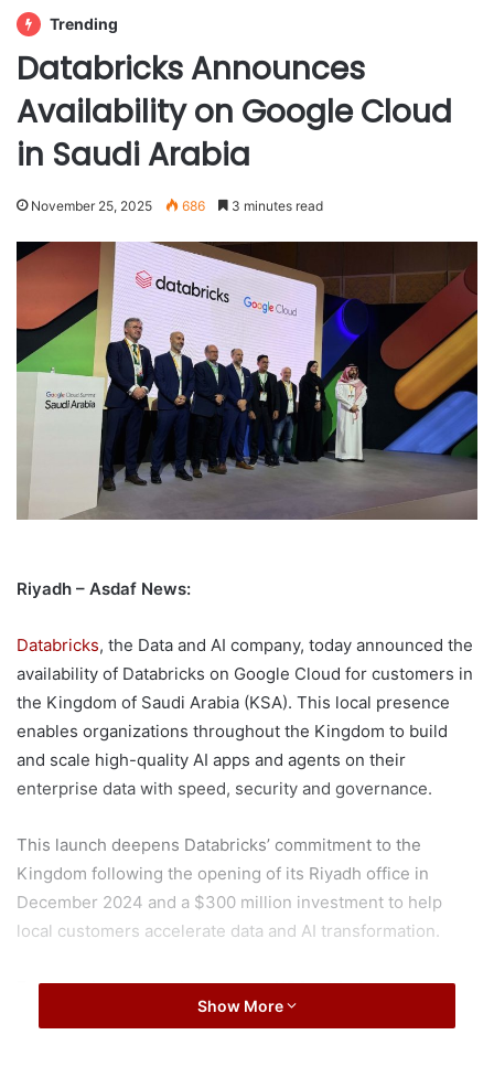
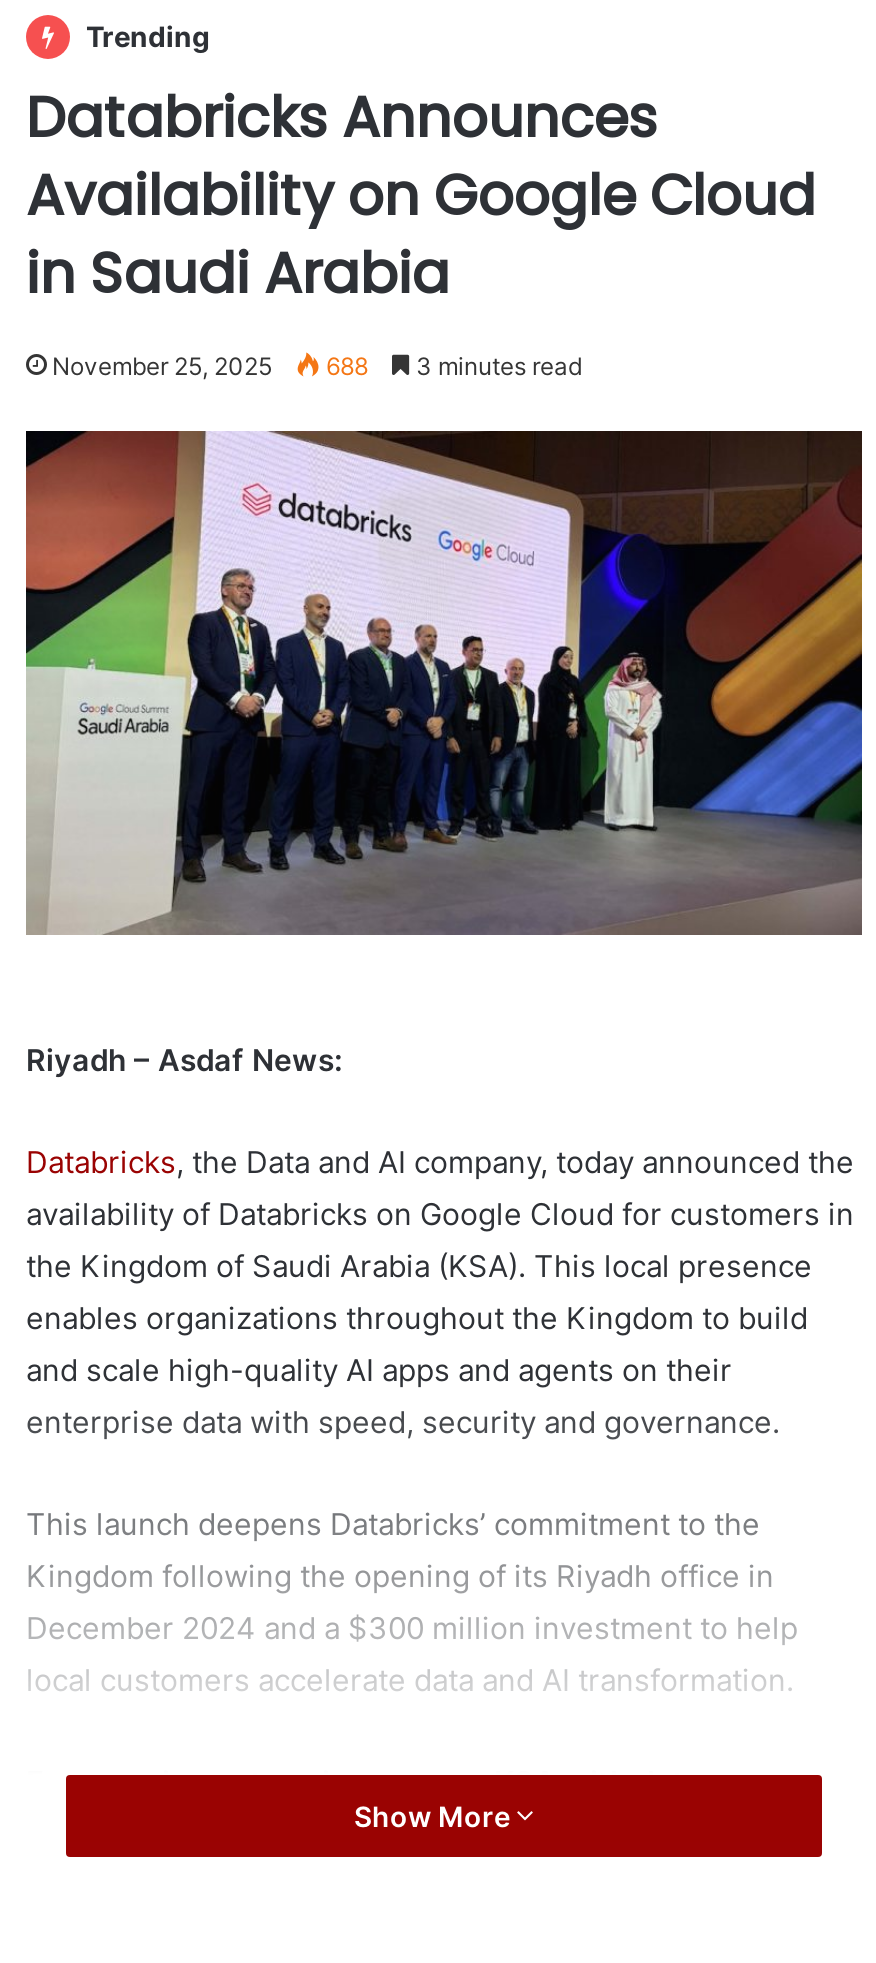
[31,197,323,214] November 25, 2025 686 3 minutes read -> [52,351,582,381] November 25, 2025 688 3 minutes read

